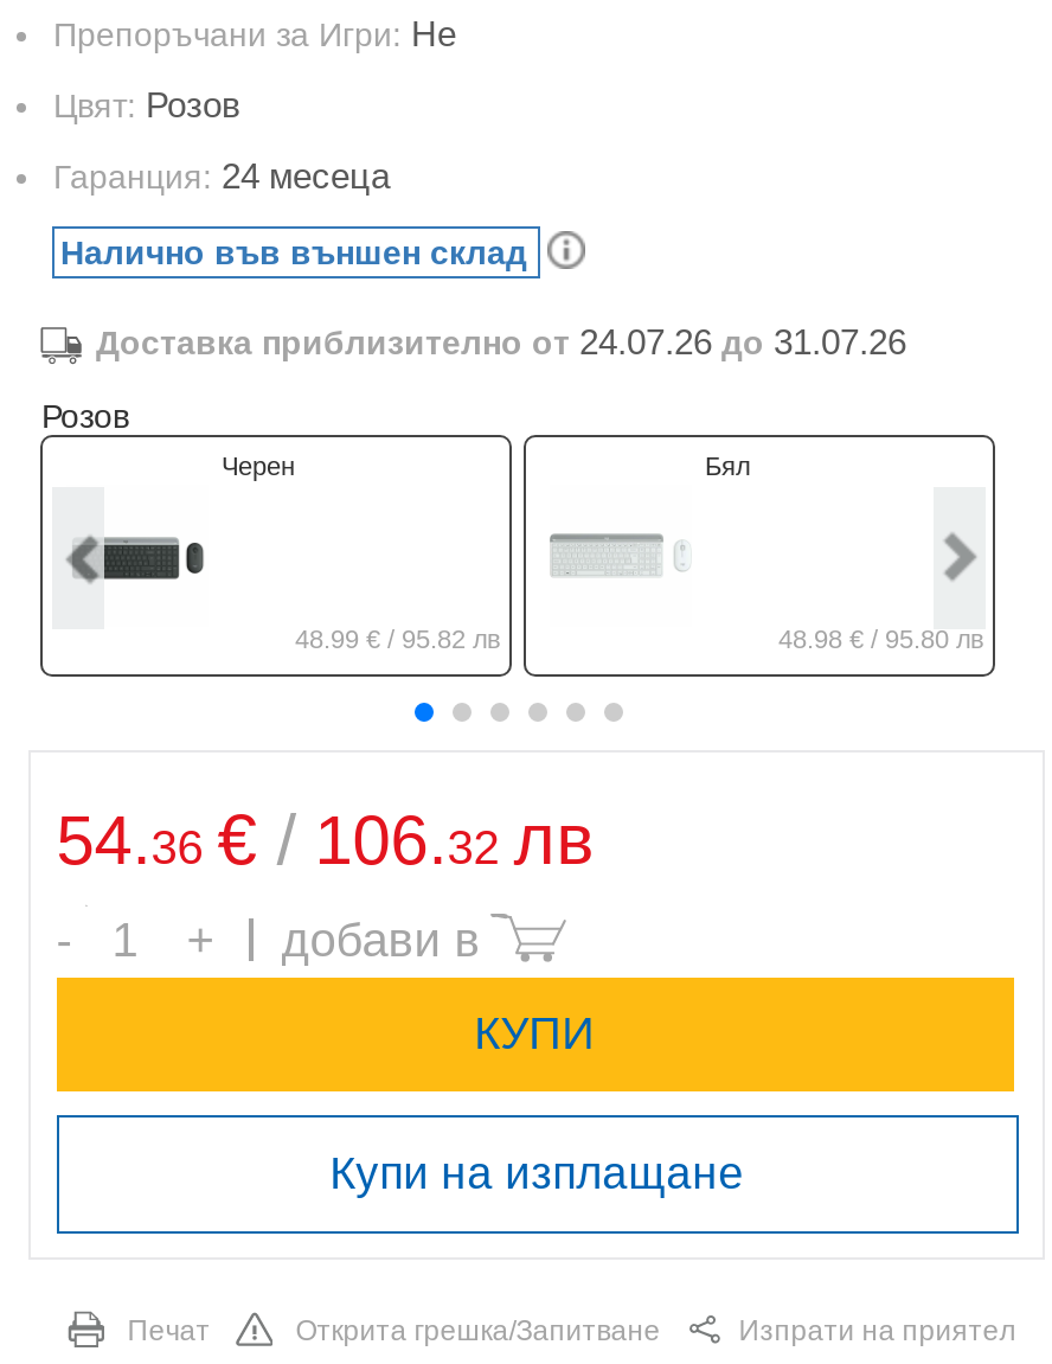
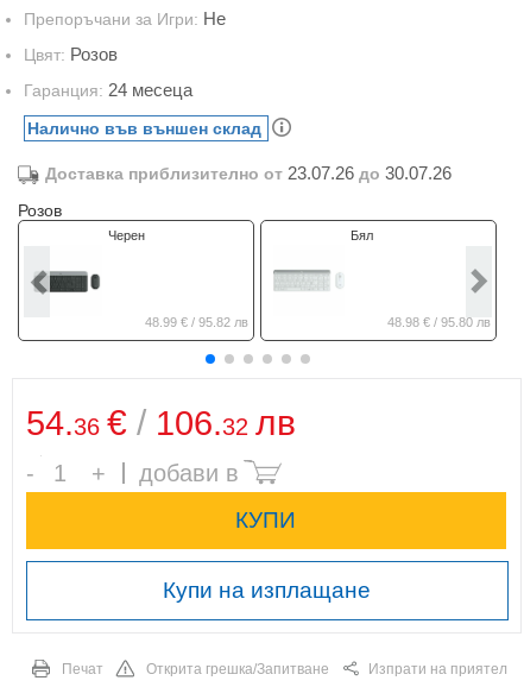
[96,321,906,361] Доставка приблизително от 24.07.26 до 31.07.26 -> [46,163,452,183] Доставка приблизително от 23.07.26 до 30.07.26

